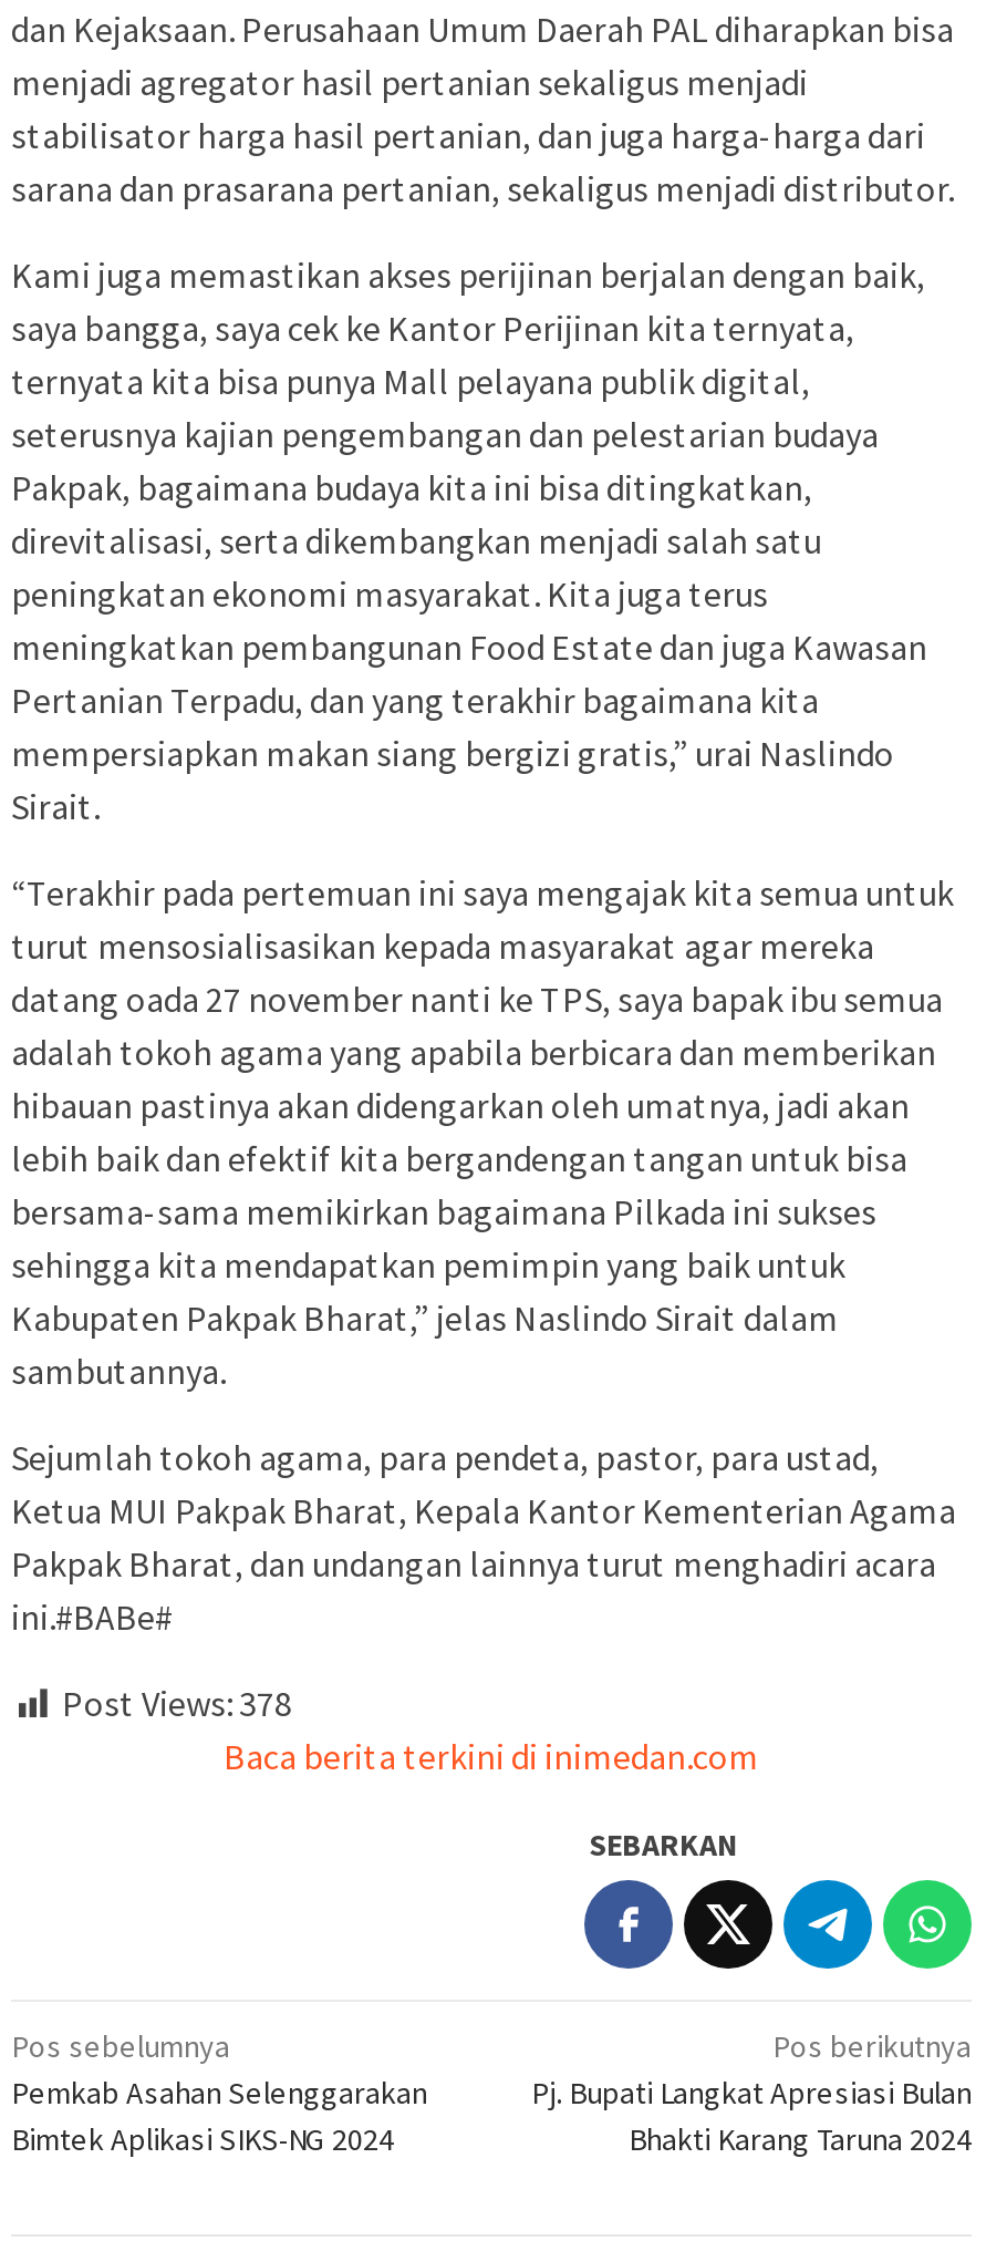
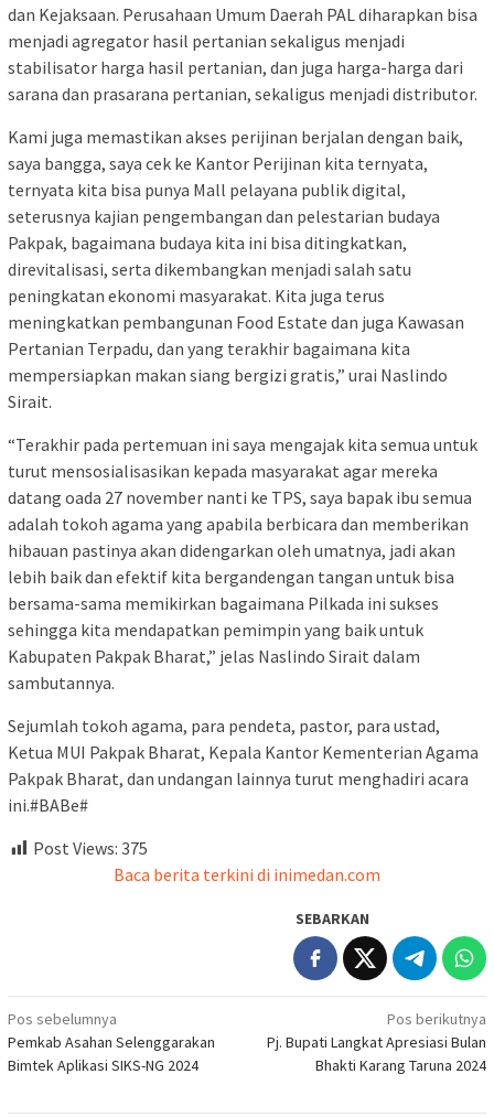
[62,1681,292,1725] Post Views: 378 -> [33,837,148,859] Post Views: 375

